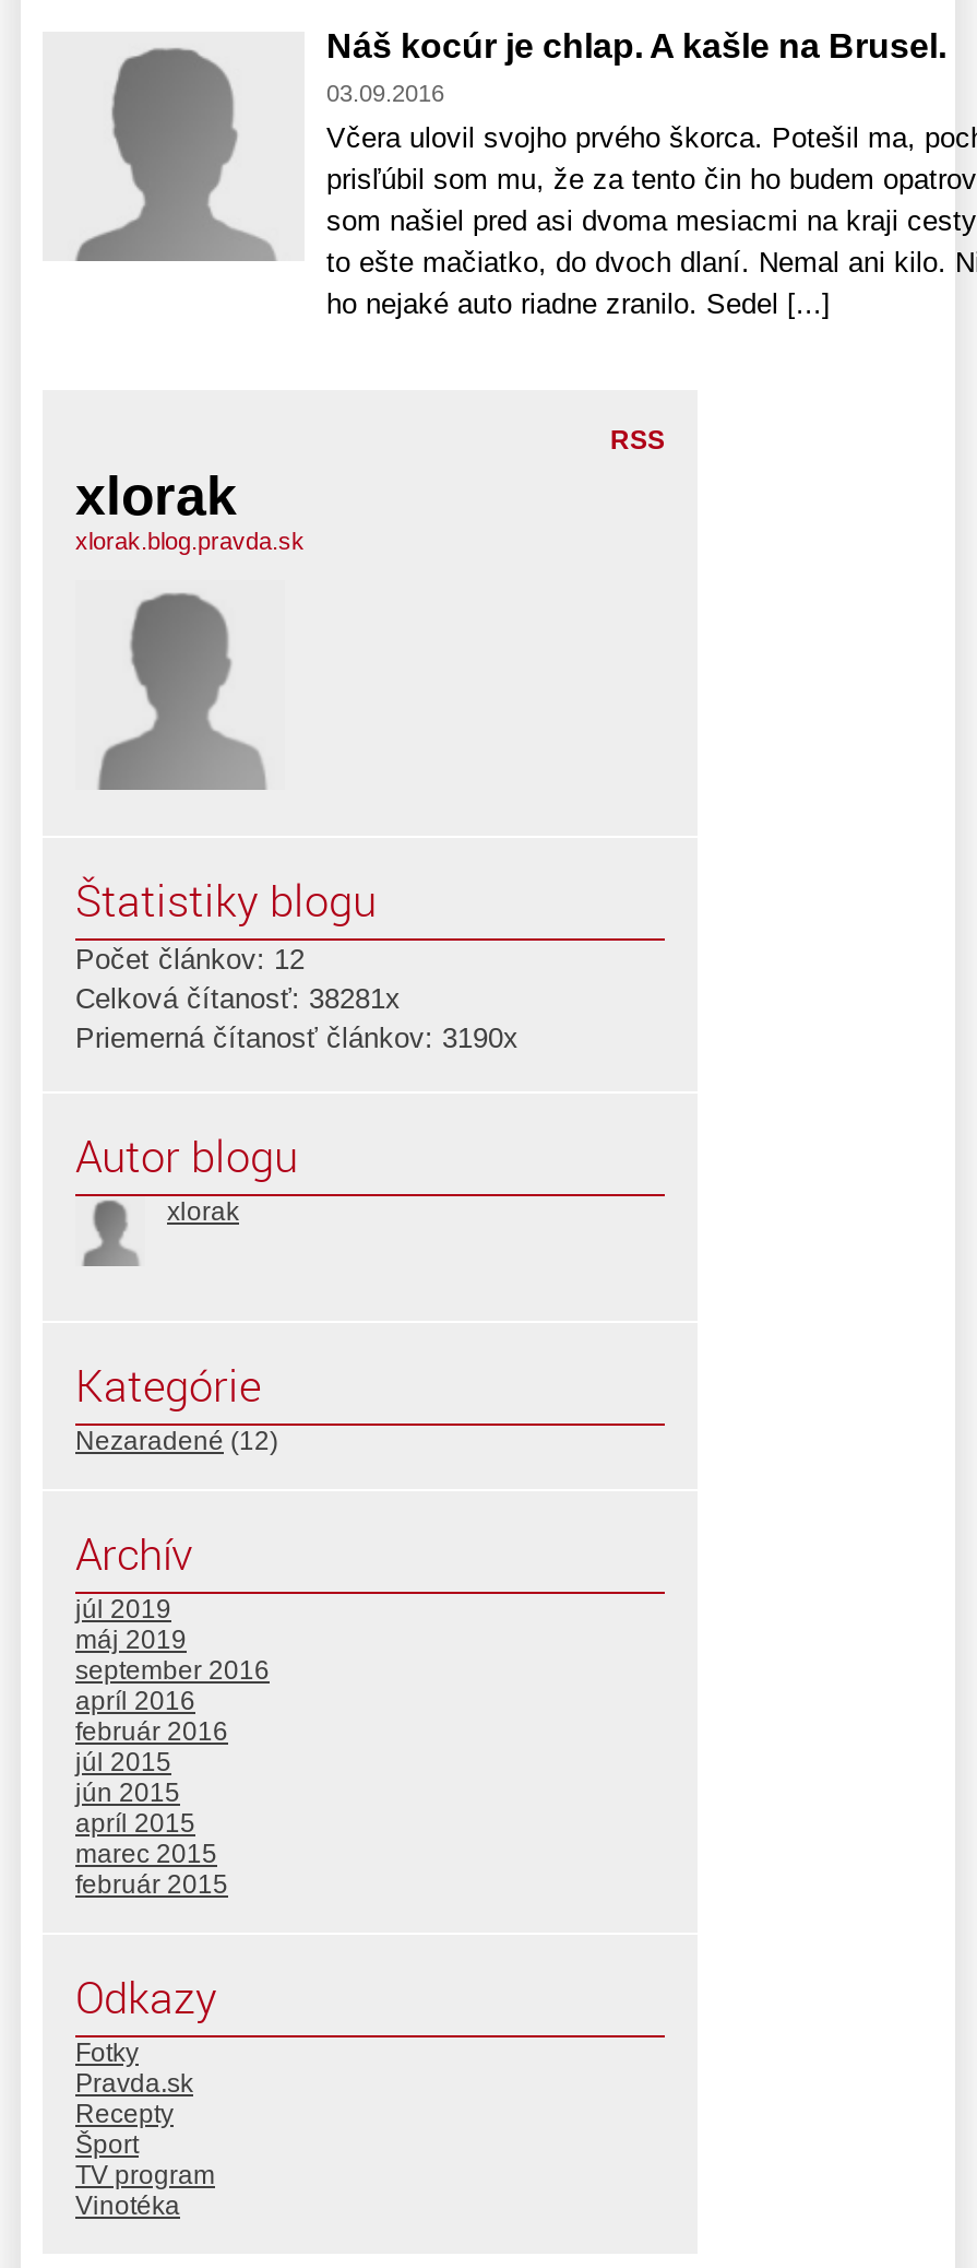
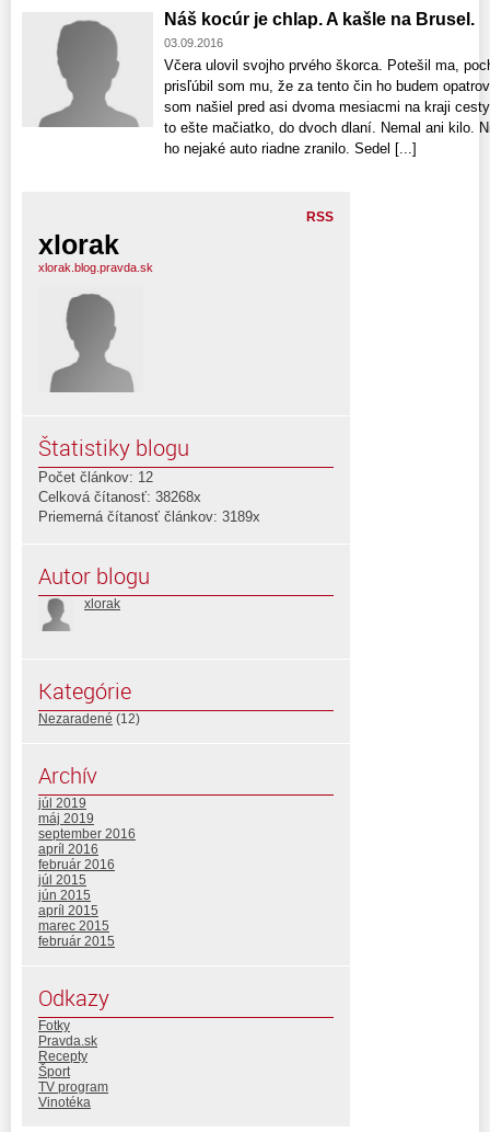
[75,982,401,1015] Celková čítanosť: 38281x -> [38,489,201,505] Celková čítanosť: 38268x
[75,1021,519,1054] Priemerná čítanosť článkov: 3190x -> [38,508,260,525] Priemerná čítanosť článkov: 3189x

